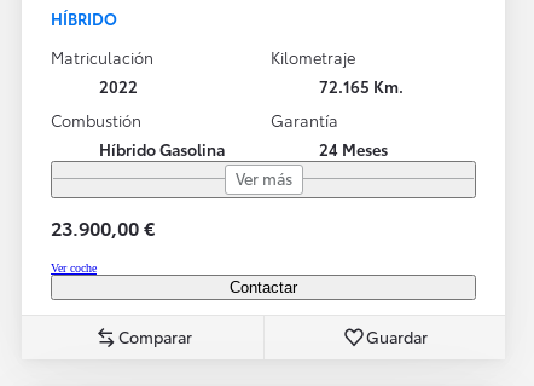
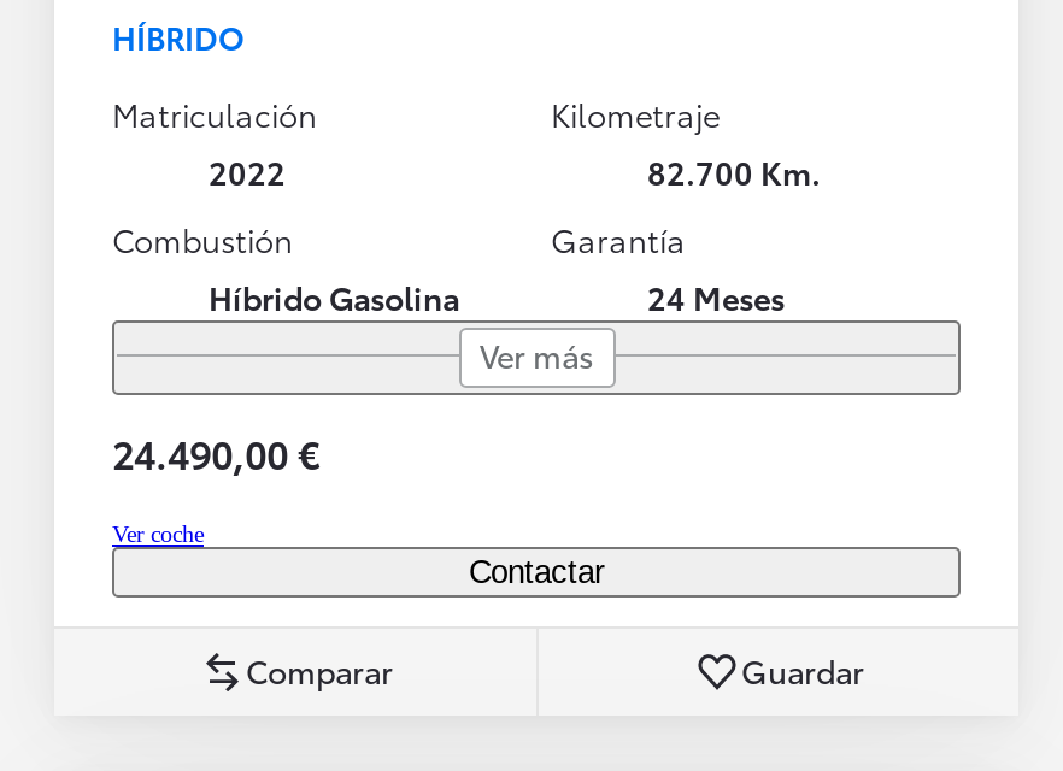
[319,74,404,96] 72.165 Km. -> [647,148,821,192] 82.700 Km.
[51,212,155,240] 23.900,00 € -> [112,423,319,478] 24.490,00 €

